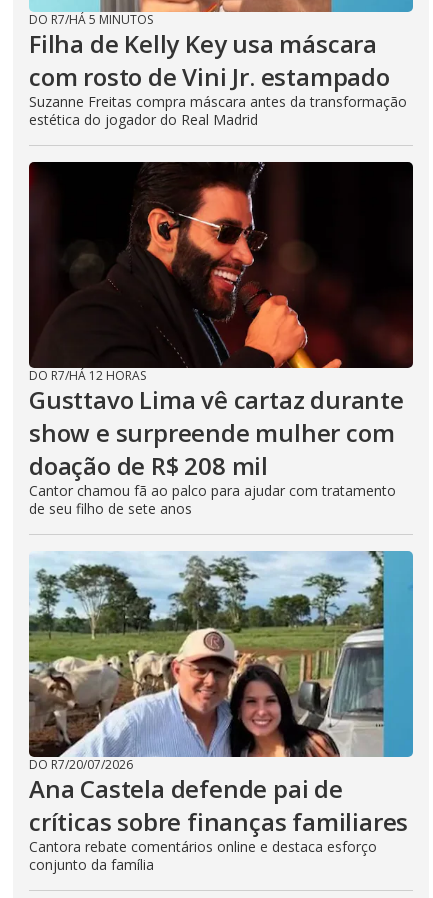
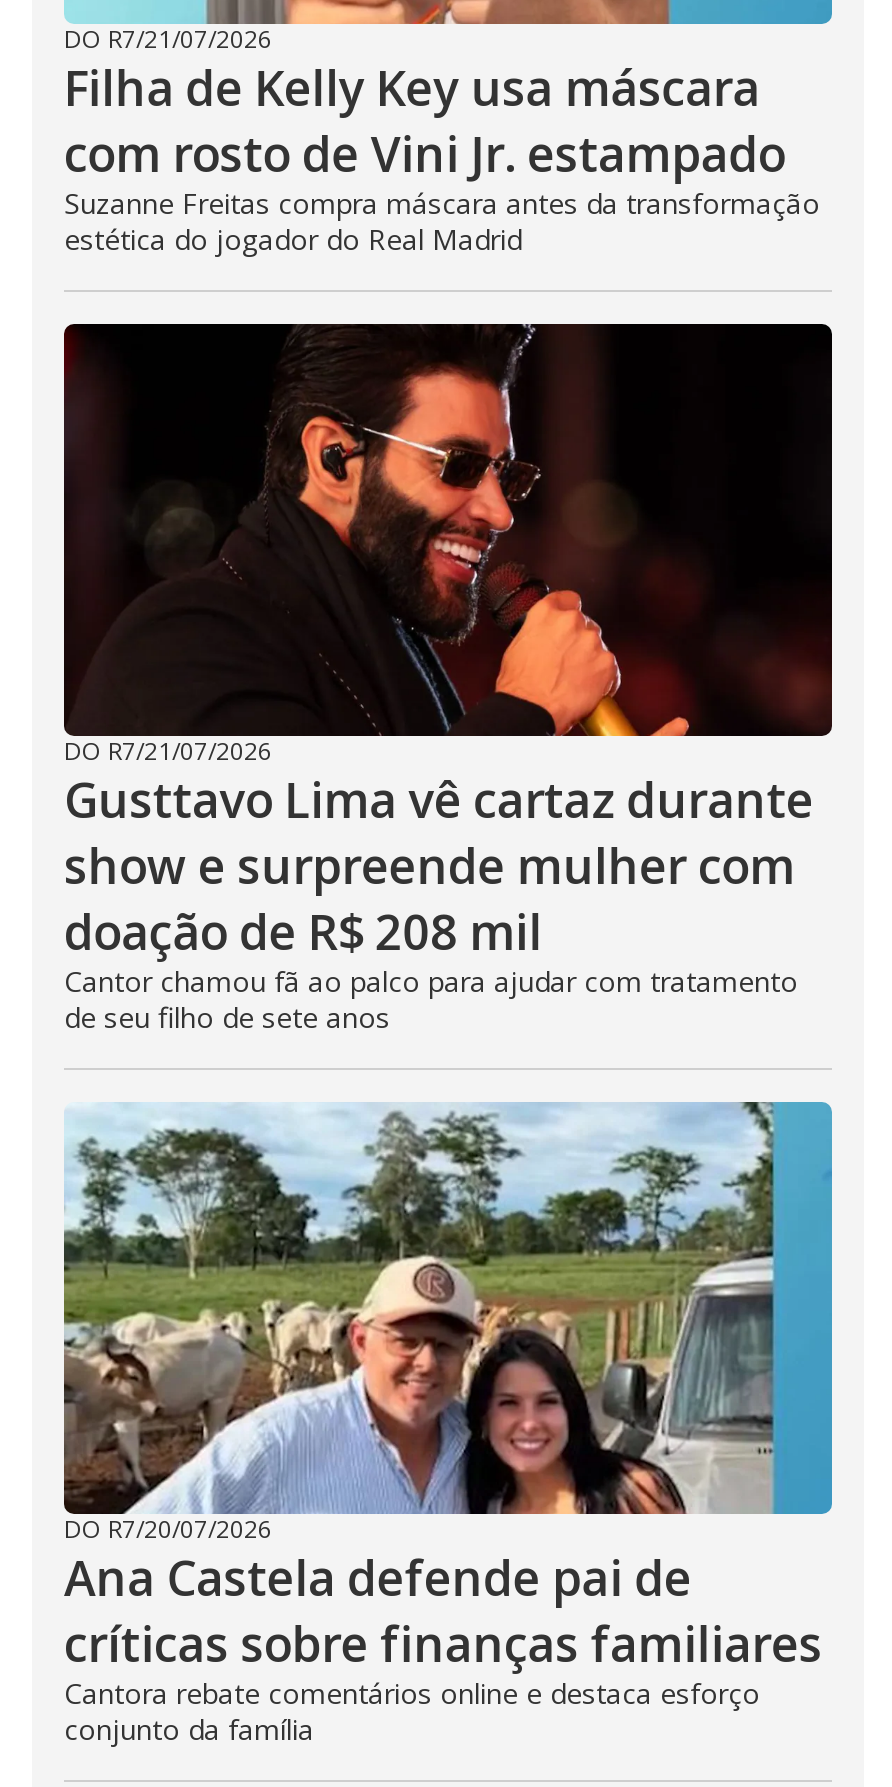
[29,11,153,28] DO R7/HÁ 5 MINUTOS -> [64,22,272,56] DO R7/21/07/2026
[29,367,146,384] DO R7/HÁ 12 HORAS -> [64,734,272,768] DO R7/21/07/2026

